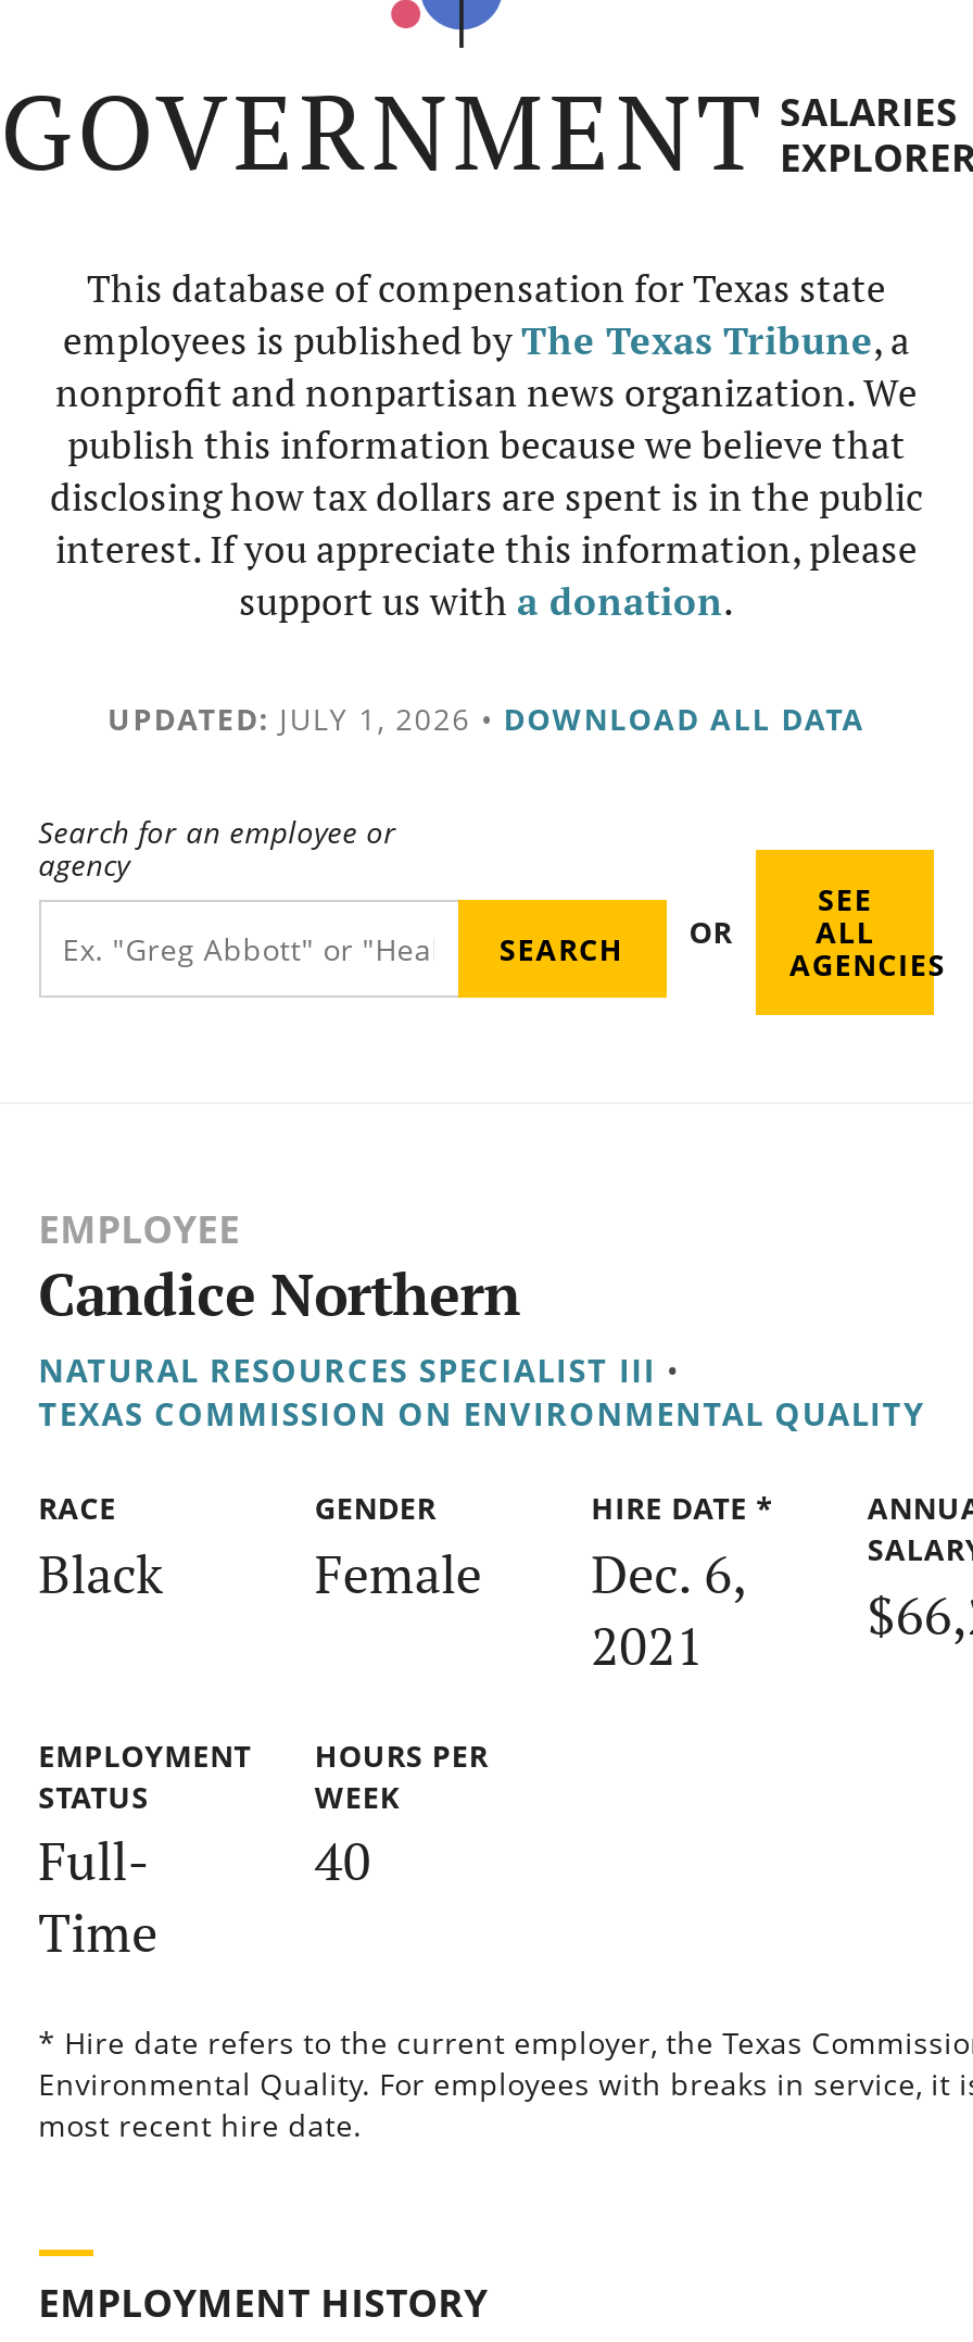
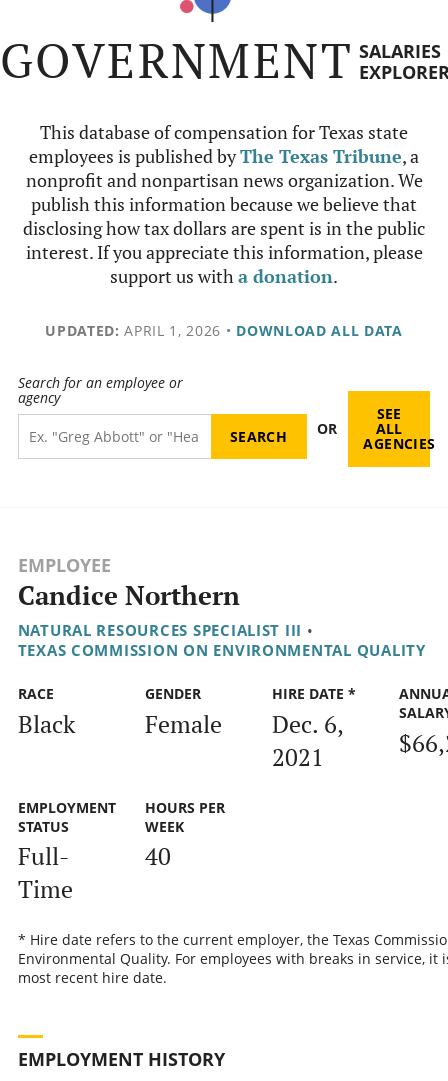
[108,698,865,739] UPDATED: JULY 1, 2026 • DOWNLOAD ALL DATA -> [45,321,403,340] UPDATED: APRIL 1, 2026 • DOWNLOAD ALL DATA

